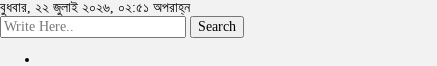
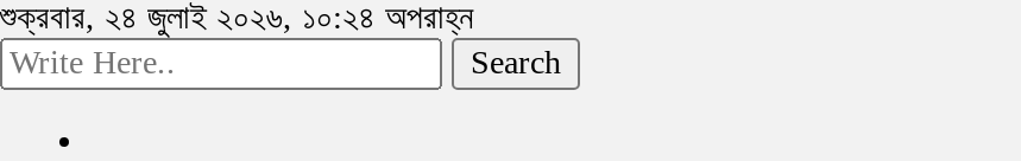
[0,0,190,15] বুধবার, ২২ জুলাই ২০২৬, ০২:৫১ অপরাহ্ন -> [0,0,473,36] শুক্রবার, ২৪ জুলাই ২০২৬, ১০:২৪ অপরাহ্ন

